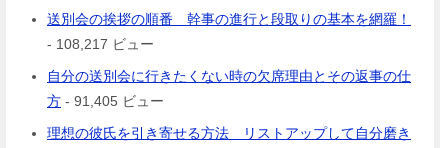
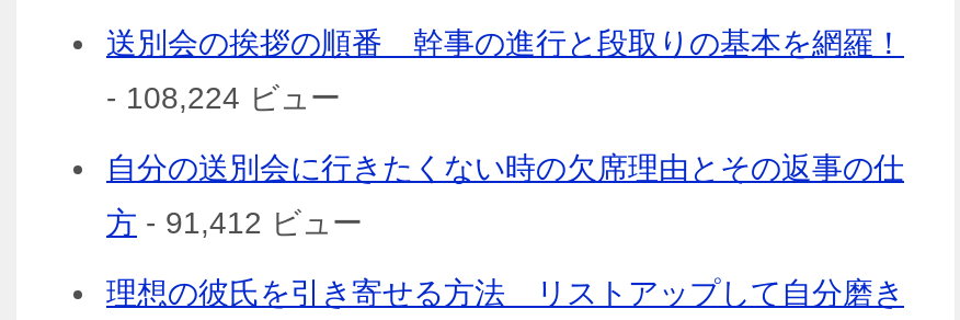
[47,36,154,52] - 108,217 ビュー -> [106,80,341,115] - 108,224 ビュー
[47,93,164,109] 方- 91,405 ビュー -> [106,205,363,240] 方- 91,412 ビュー

